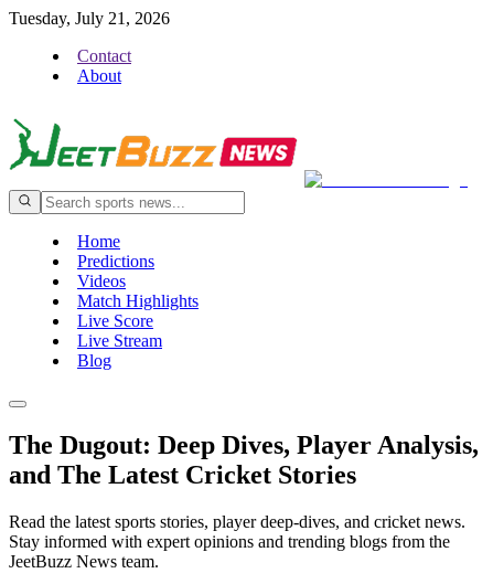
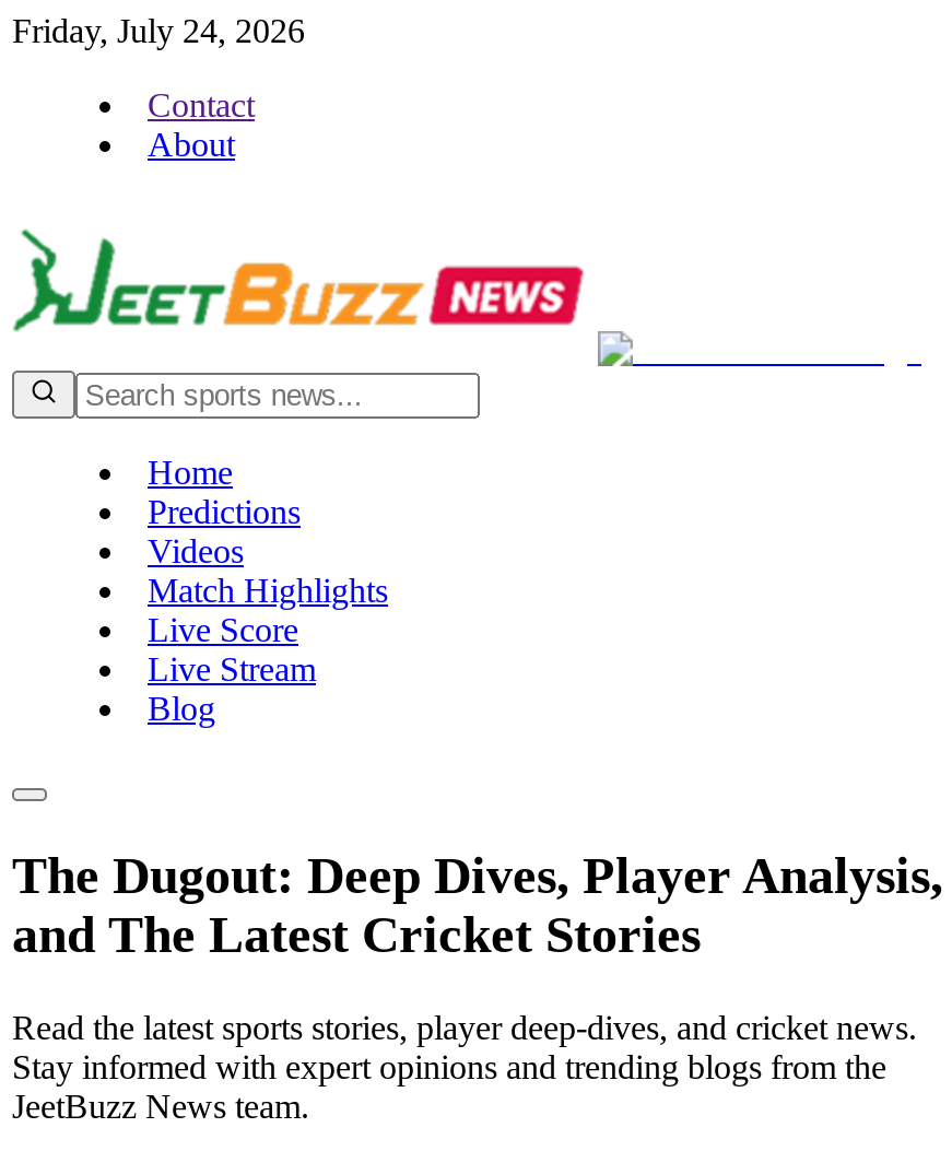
[9,9,170,28] Tuesday, July 21, 2026 -> [12,12,305,49] Friday, July 24, 2026

